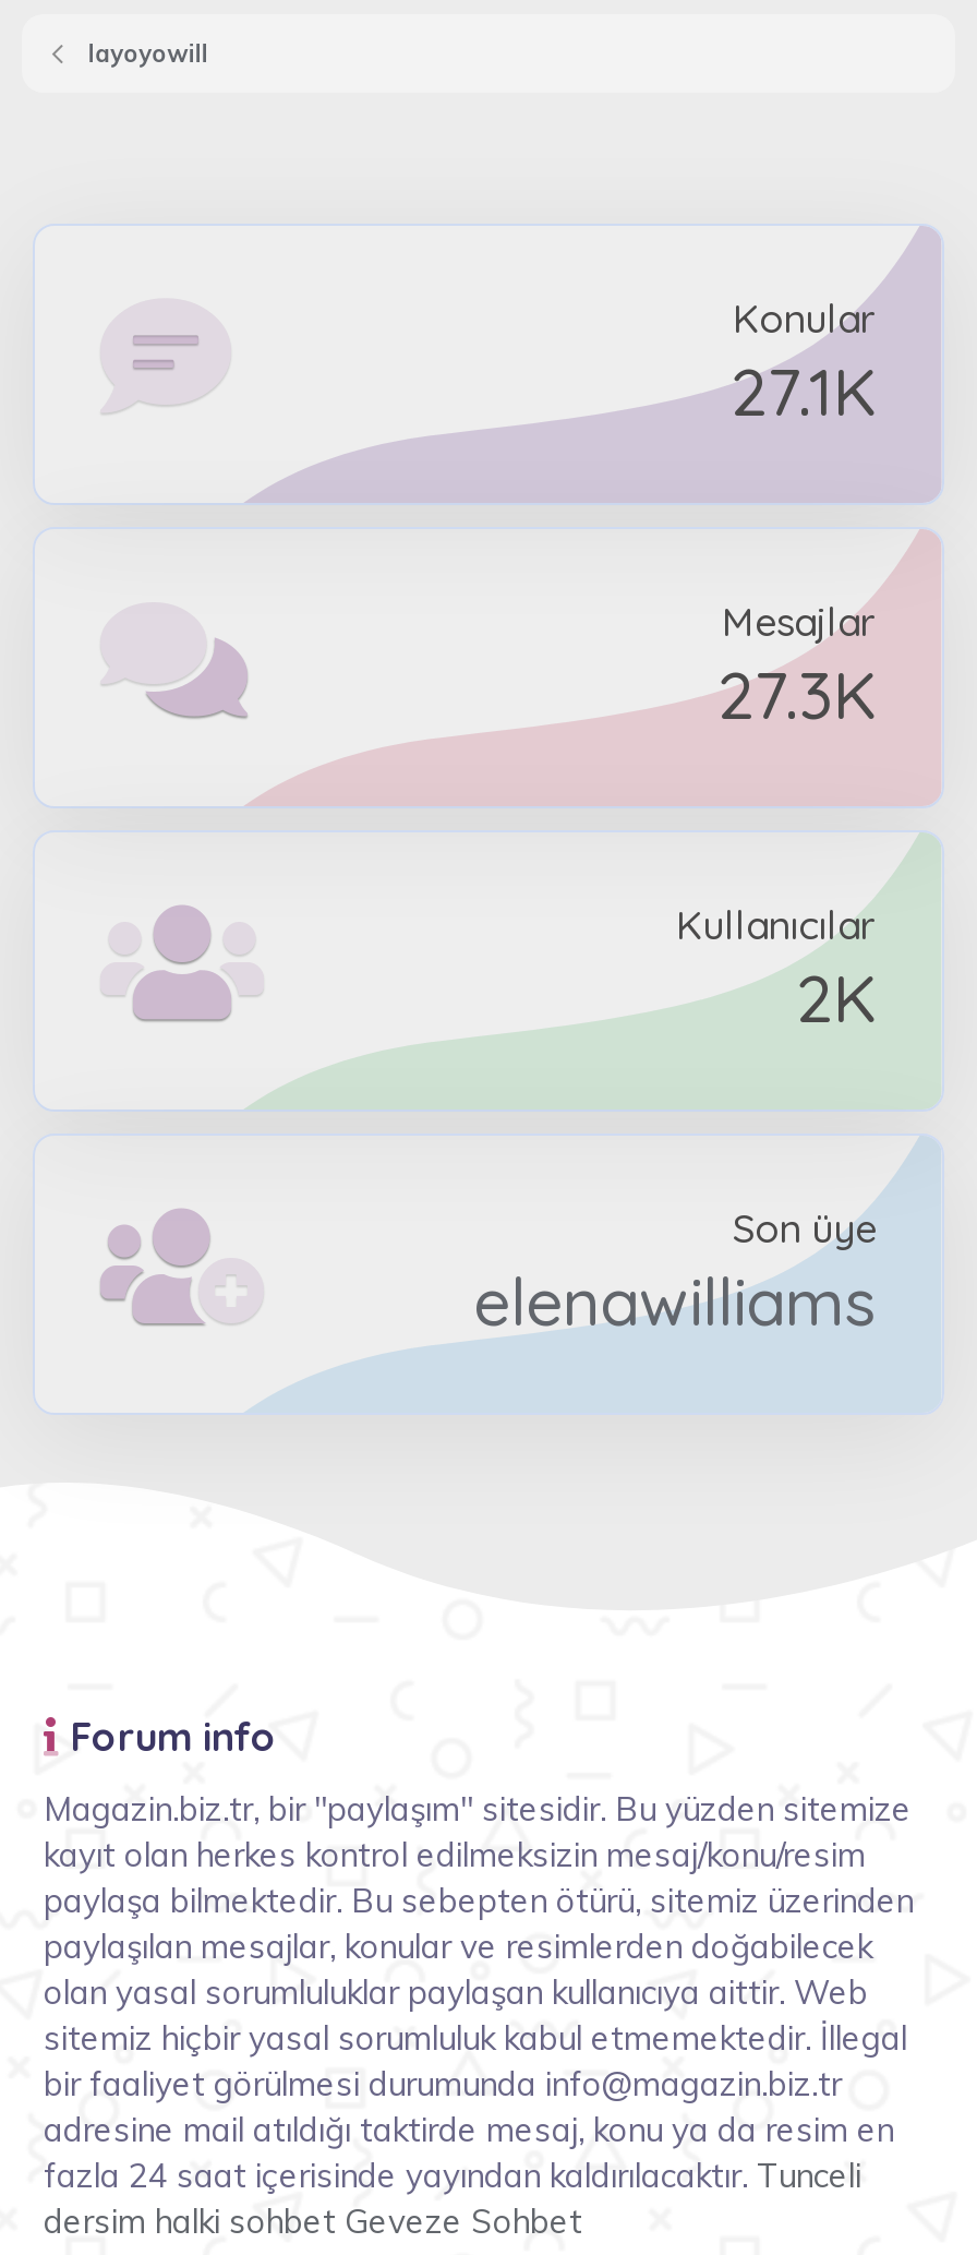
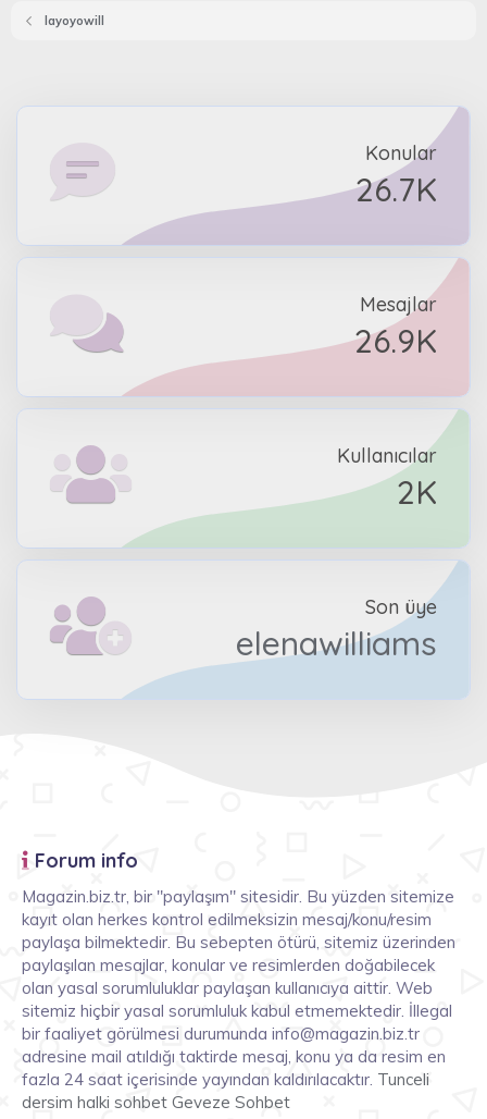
[731,350,877,433] 27.1K -> [355,169,437,210] 26.7K
[717,653,877,736] 27.3K -> [354,320,437,361] 26.9K

